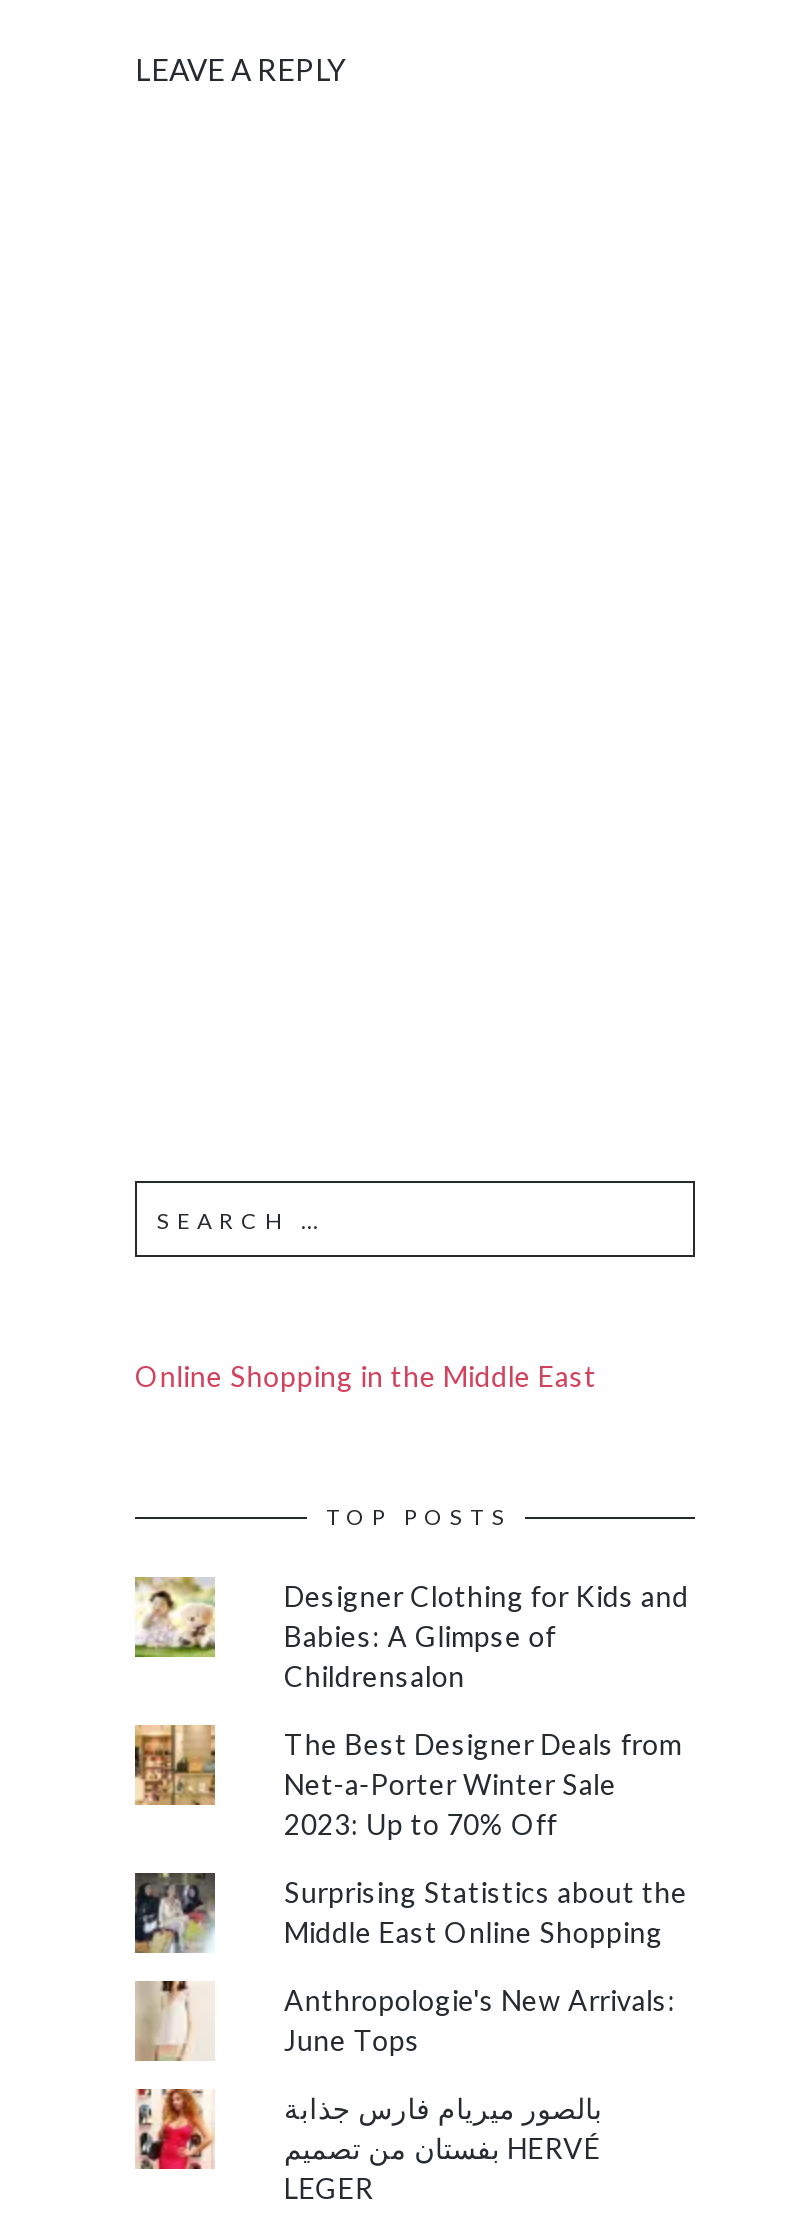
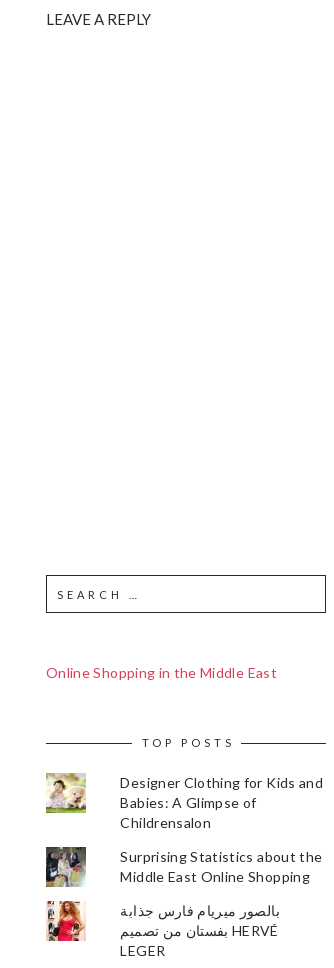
[133,1723,682,1841] [image] | The Best Designer Deals from | Net-a-Porter Winter Sale | 2023: Up to 70% Off -> none
[135,1979,676,2061] [image] | Anthropologie's New Arrivals: | June Tops -> none

